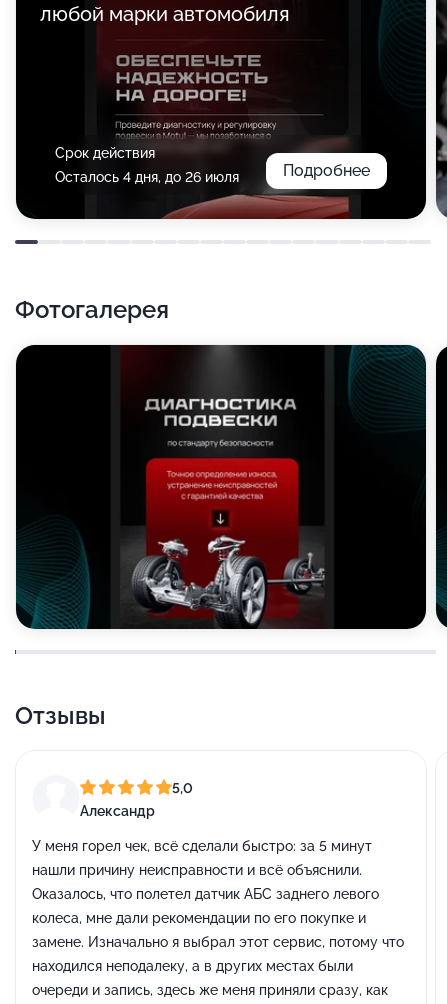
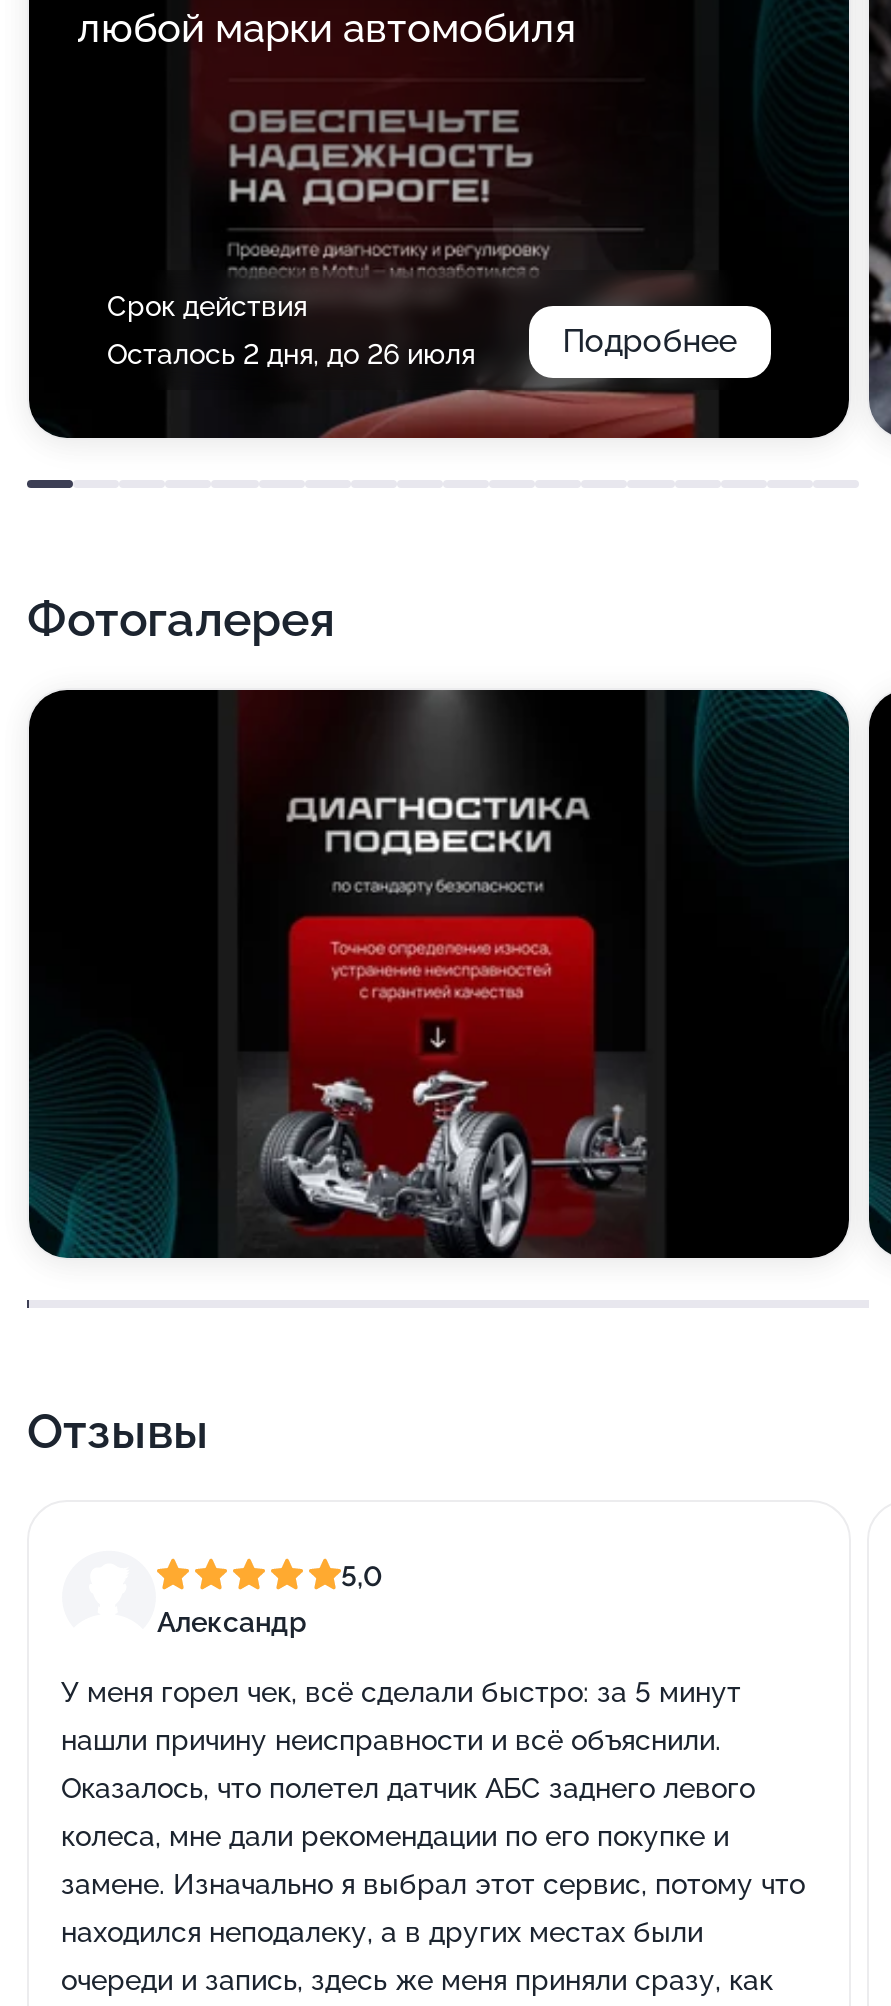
[55,169,239,185] Осталось 4 дня, до 26 июля -> [107,338,475,370] Осталось 2 дня, до 26 июля

